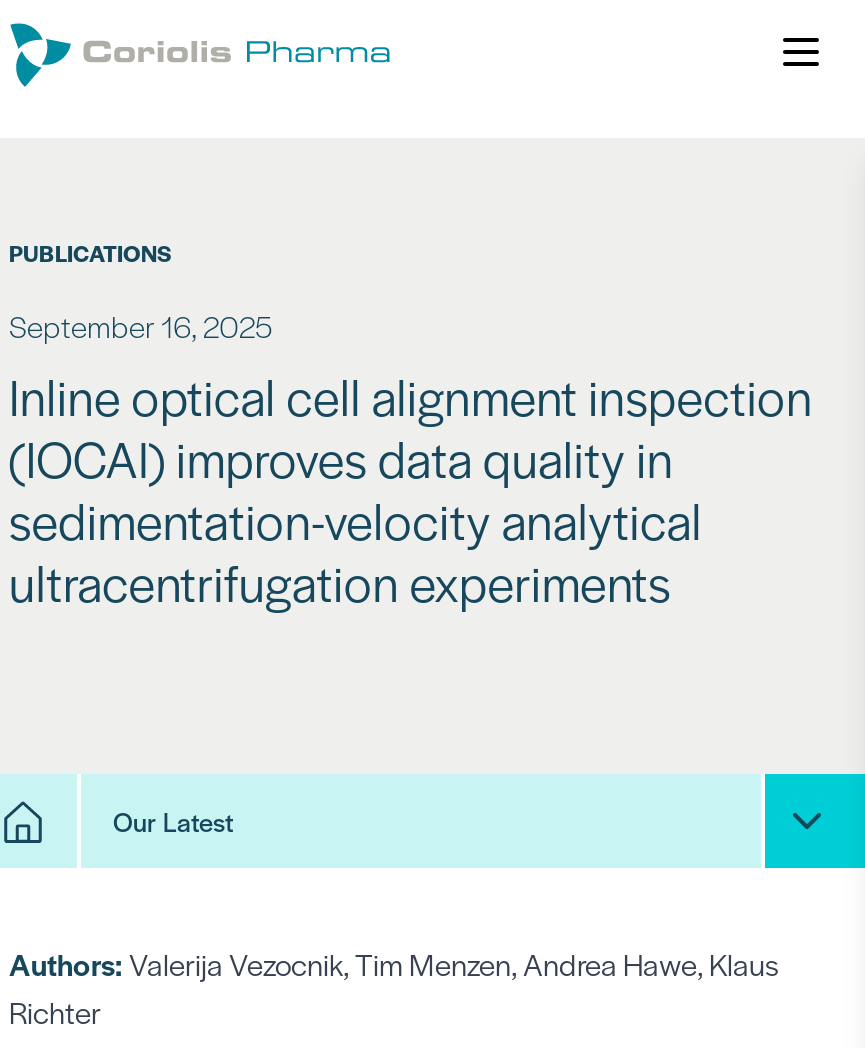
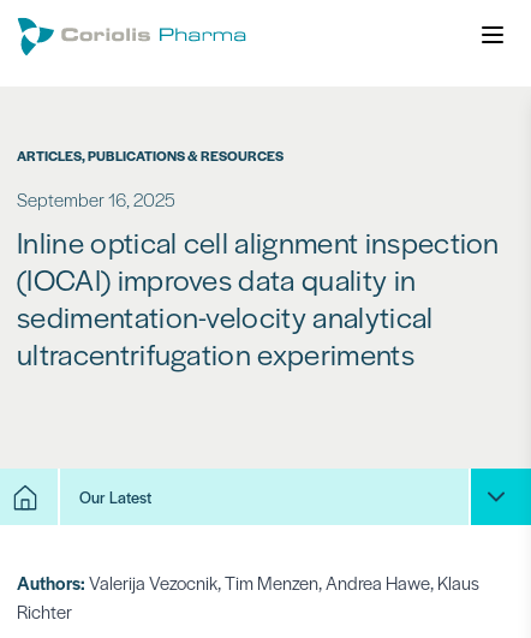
[9,236,171,268] PUBLICATIONS -> [17,145,284,165] ARTICLES, PUBLICATIONS & RESOURCES

